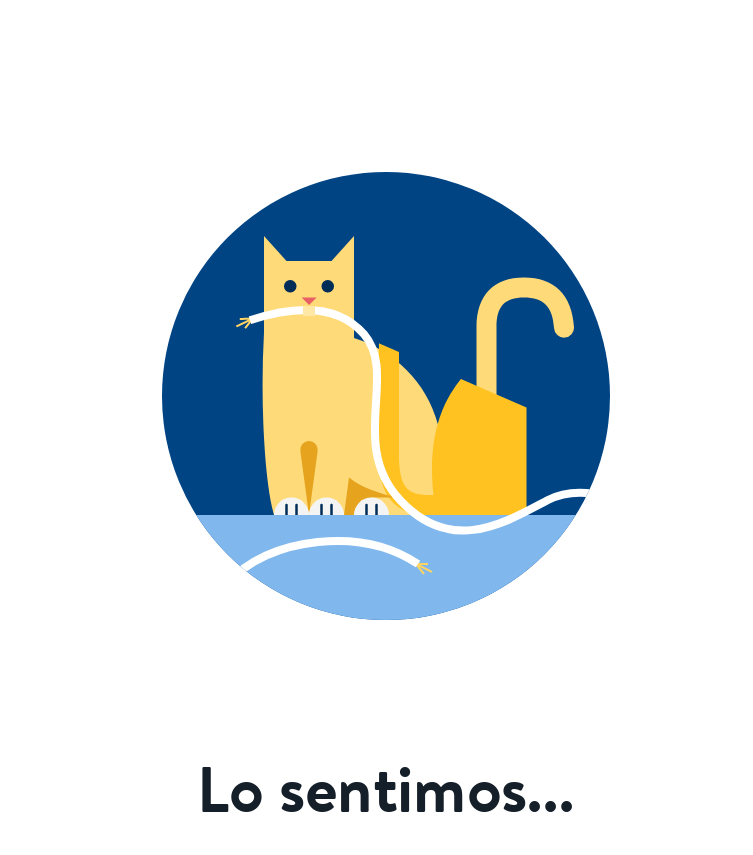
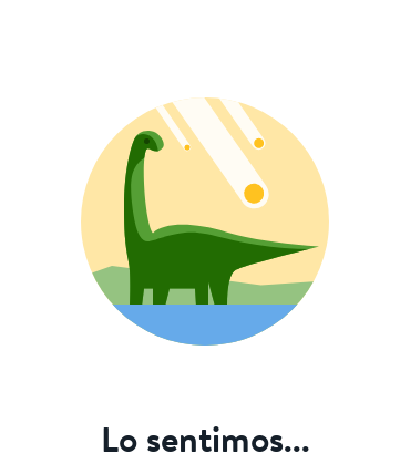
[160,170,612,576] [image] -> [81,97,329,320] [image]

